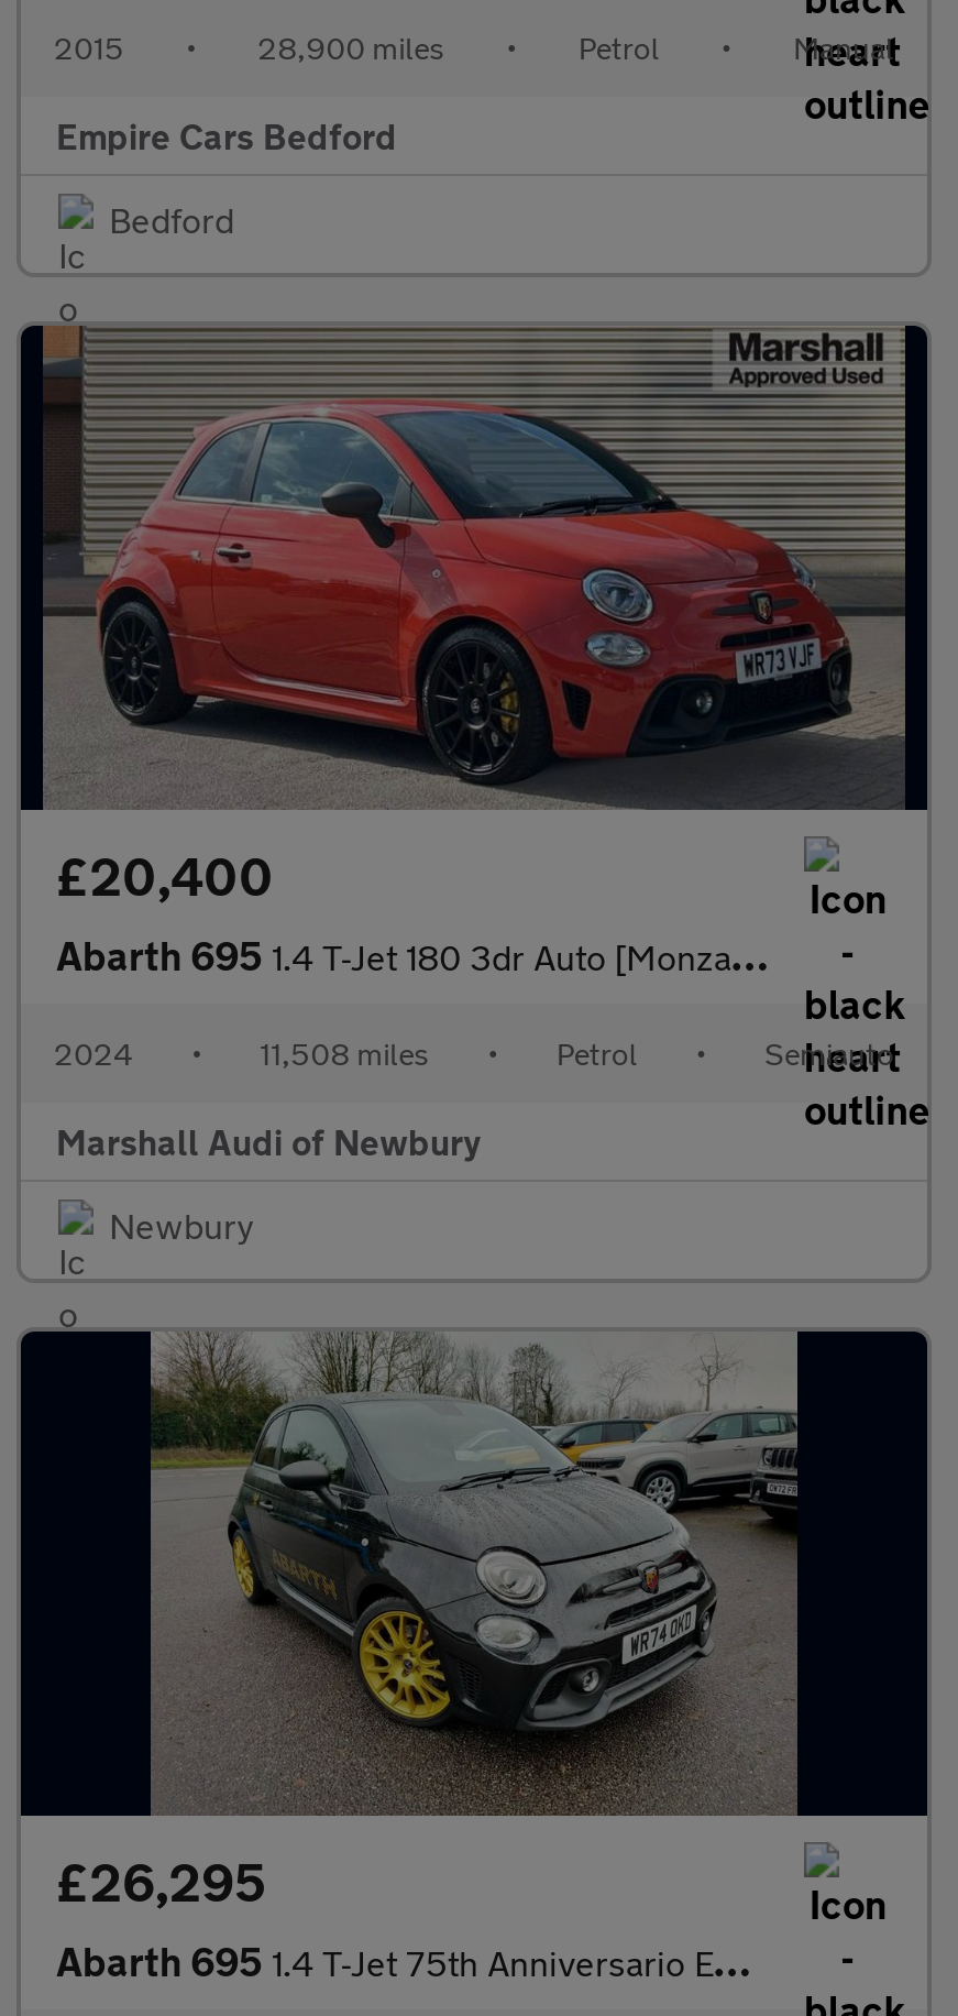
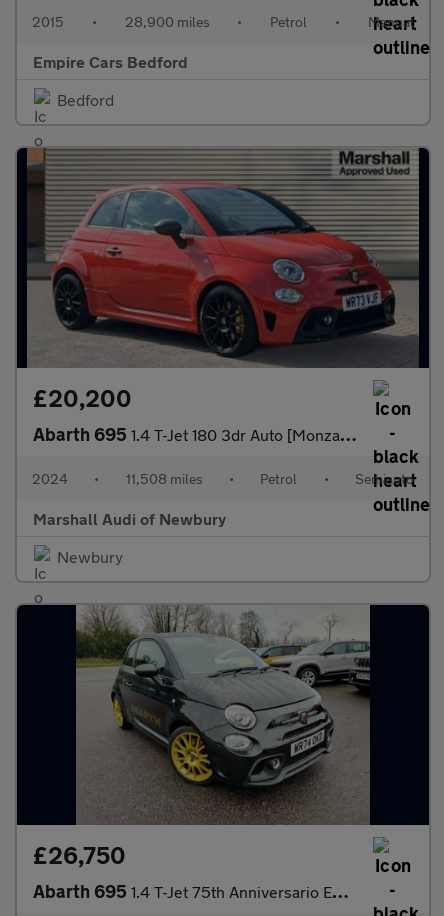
[56,845,274,907] £20,400 -> [33,384,132,412] £20,200
[56,1851,265,1913] £26,295 -> [33,841,126,869] £26,750

